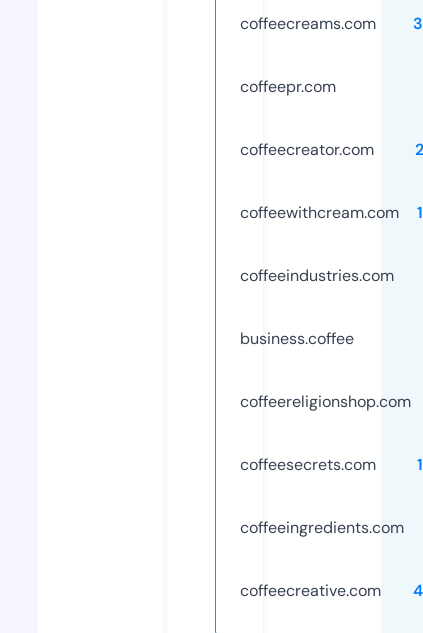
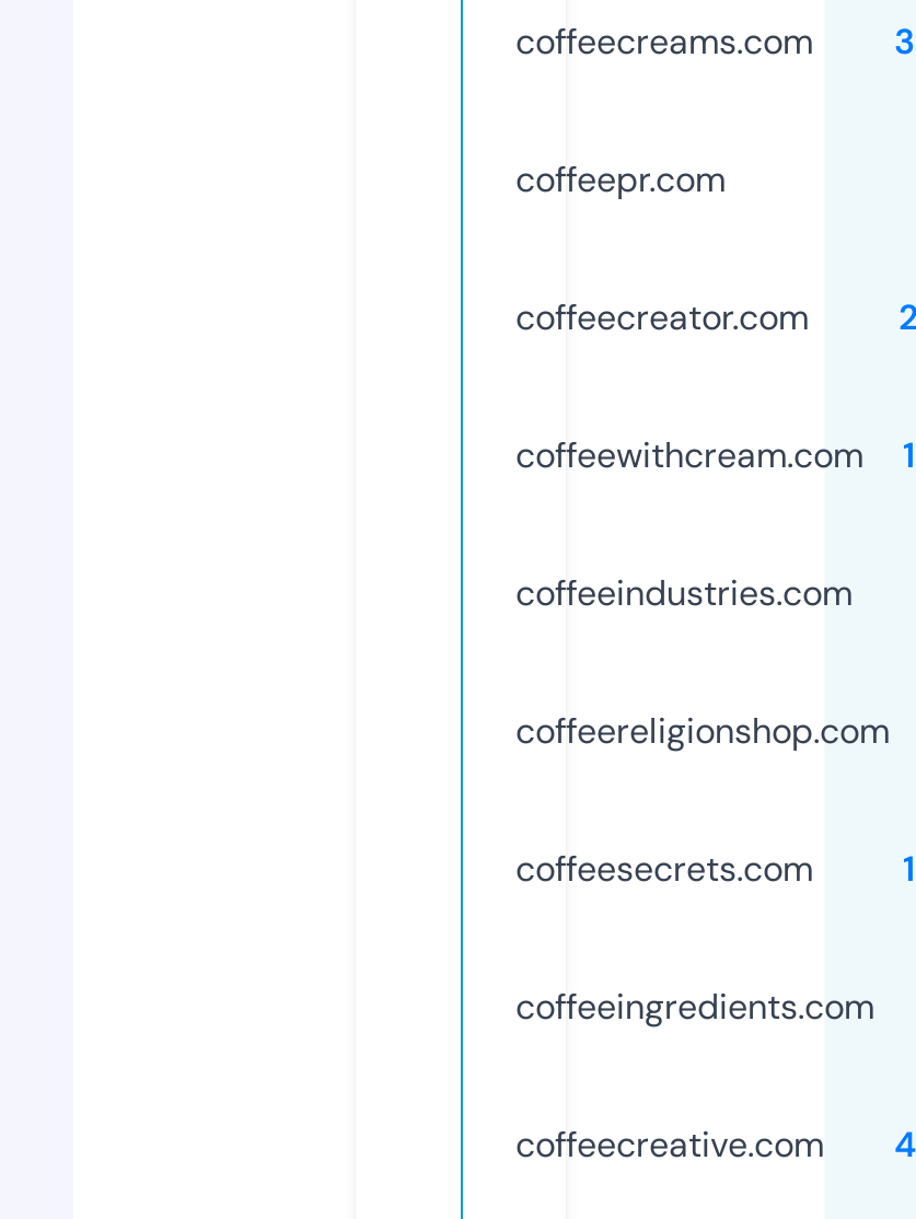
[240,328,354,349] business.coffee -> none

